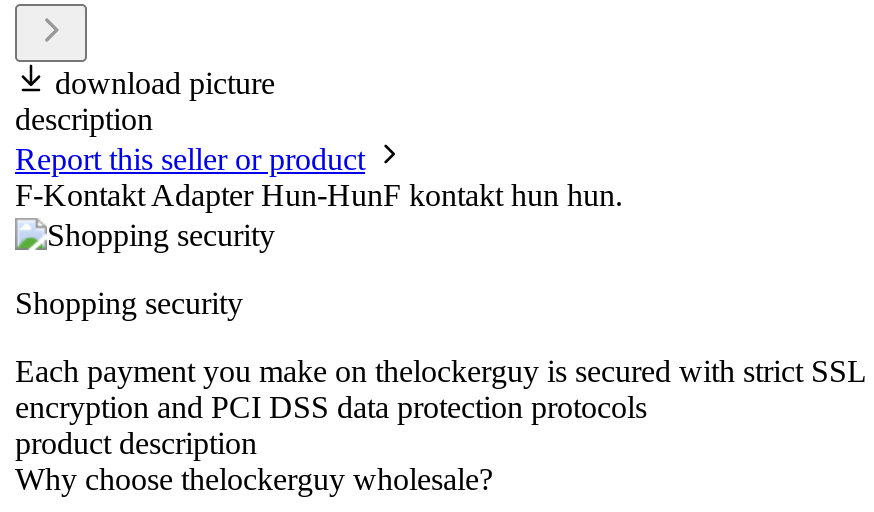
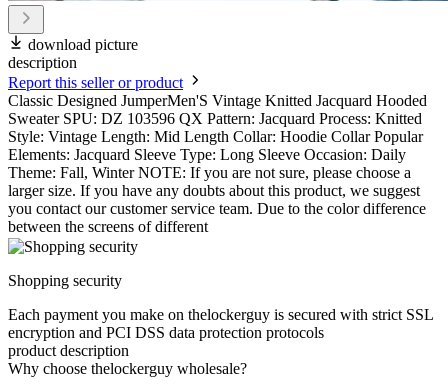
[15,178,623,212] F-Kontakt Adapter Hun-HunF kontakt hun hun. -> [8,92,427,235] Classic Designed JumperMen'S Vintage Knitted Jacquard Hooded | Sweater SPU: DZ 103596 QX Pattern: Jacquard Process: Knitted | Style: Vintage Length: Mid Length Collar: Hoodie Collar Popular | Elements: Jacquard Sleeve Type: Long Sleeve Occasion: Daily | Theme: Fall, Winter NOTE: If you are not sure, please choose a | larger size. If you have any doubts about this product, we suggest | you contact our customer service team. Due to the color difference | between the screens of different

